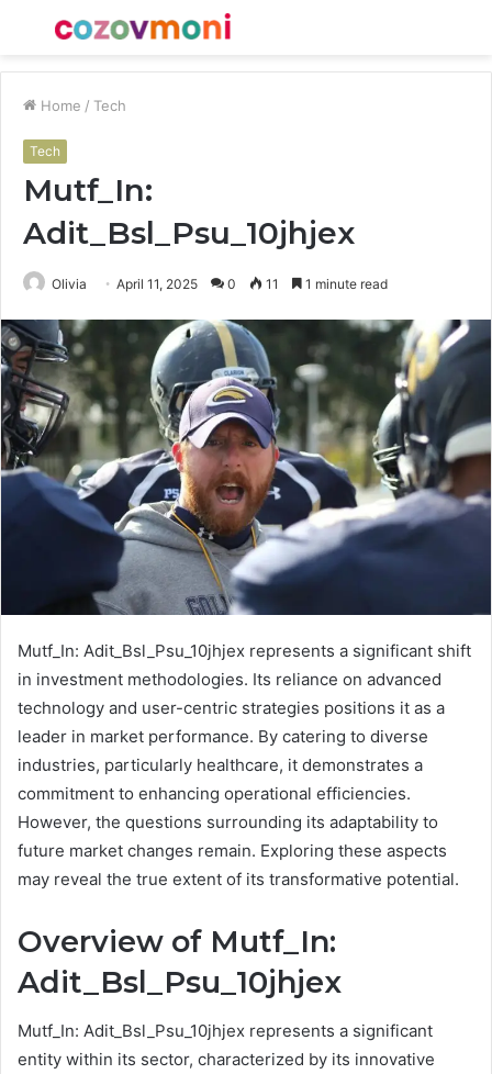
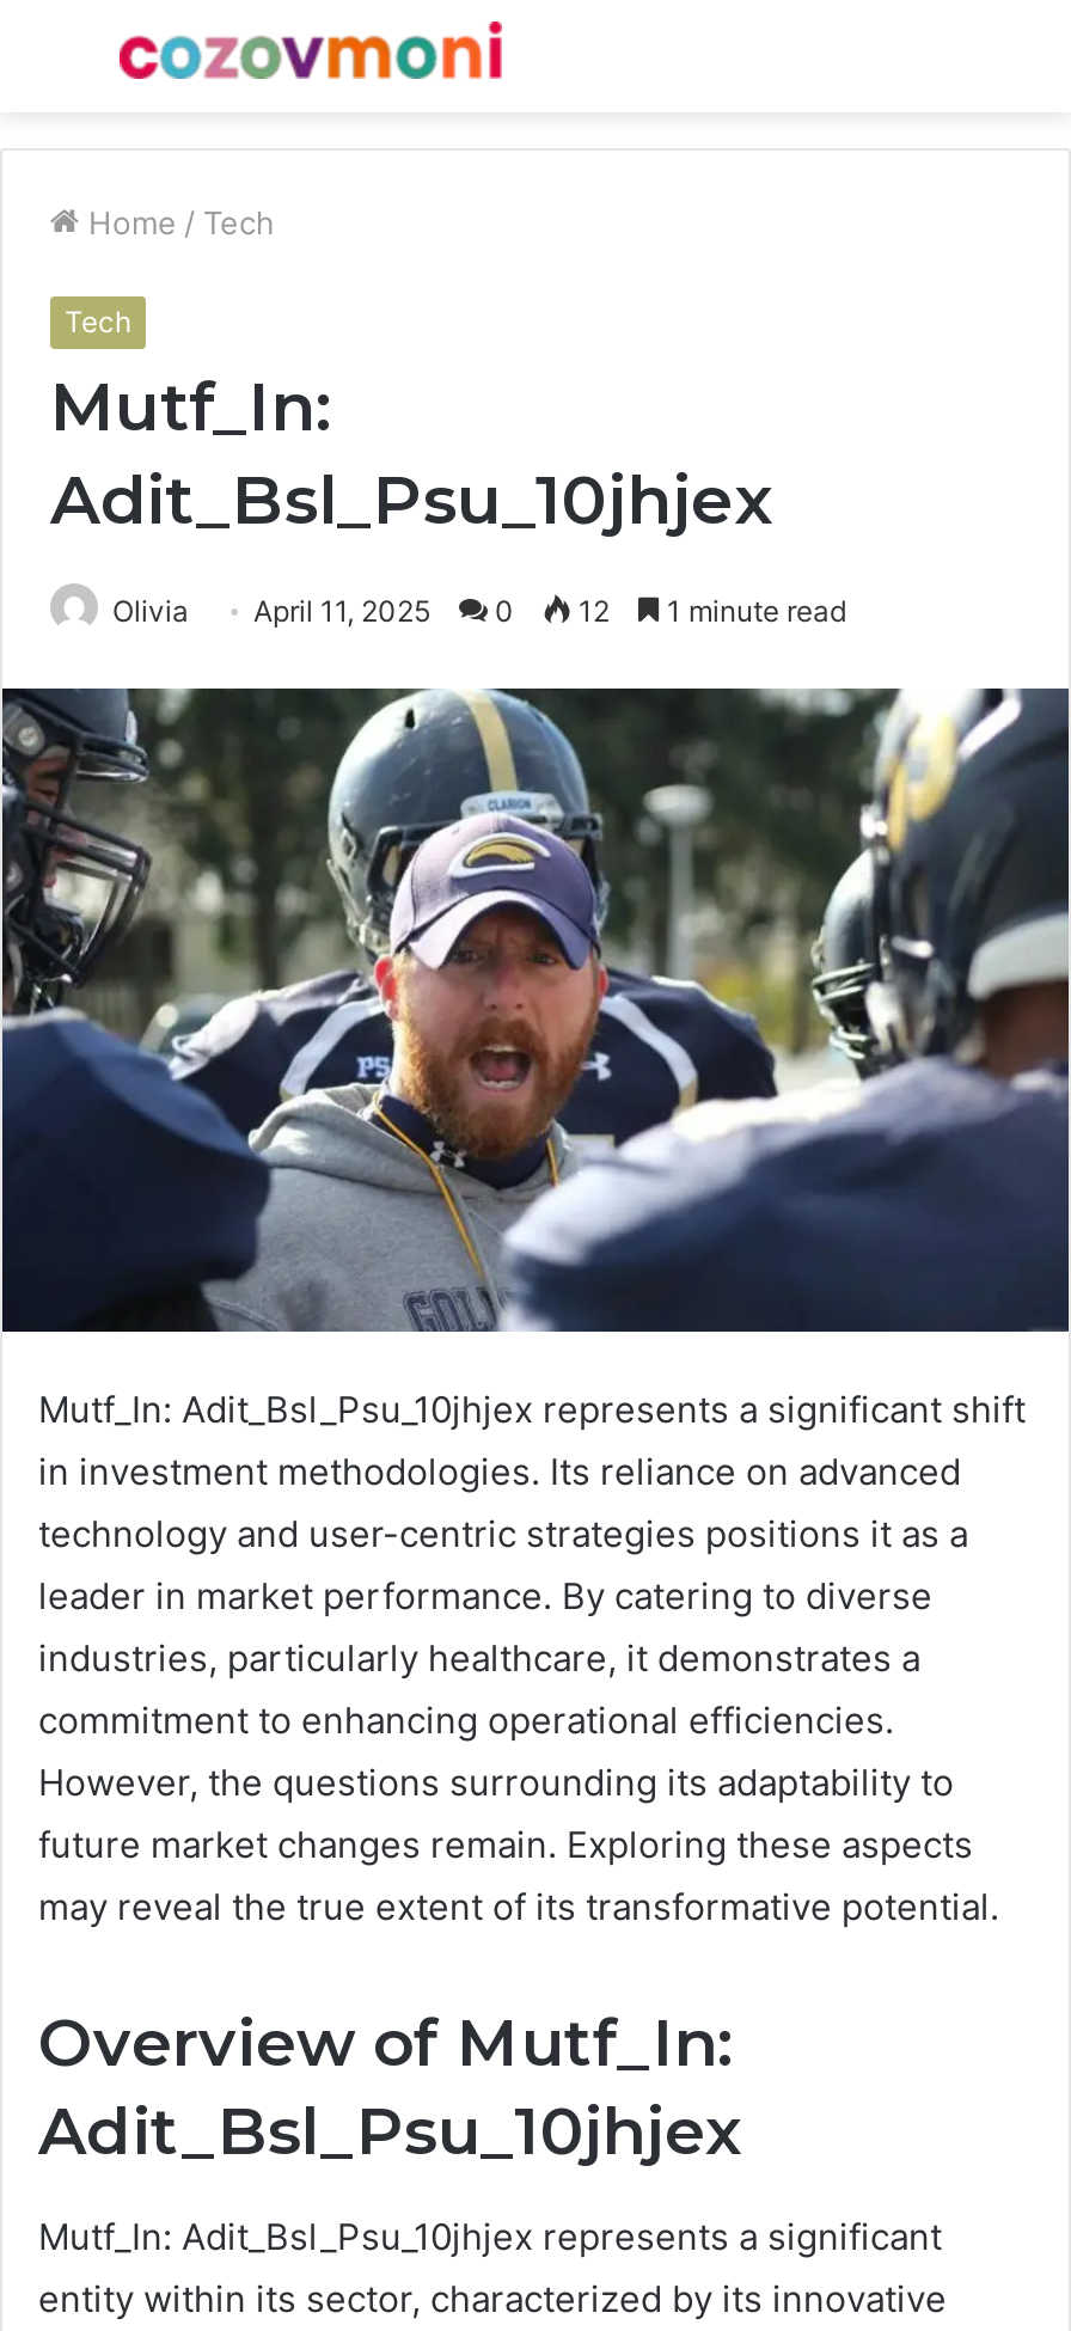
[52,276,388,292] Olivia April 11, 2025 0 11 1 minute read -> [112,593,846,629] Olivia April 11, 2025 0 12 1 minute read

